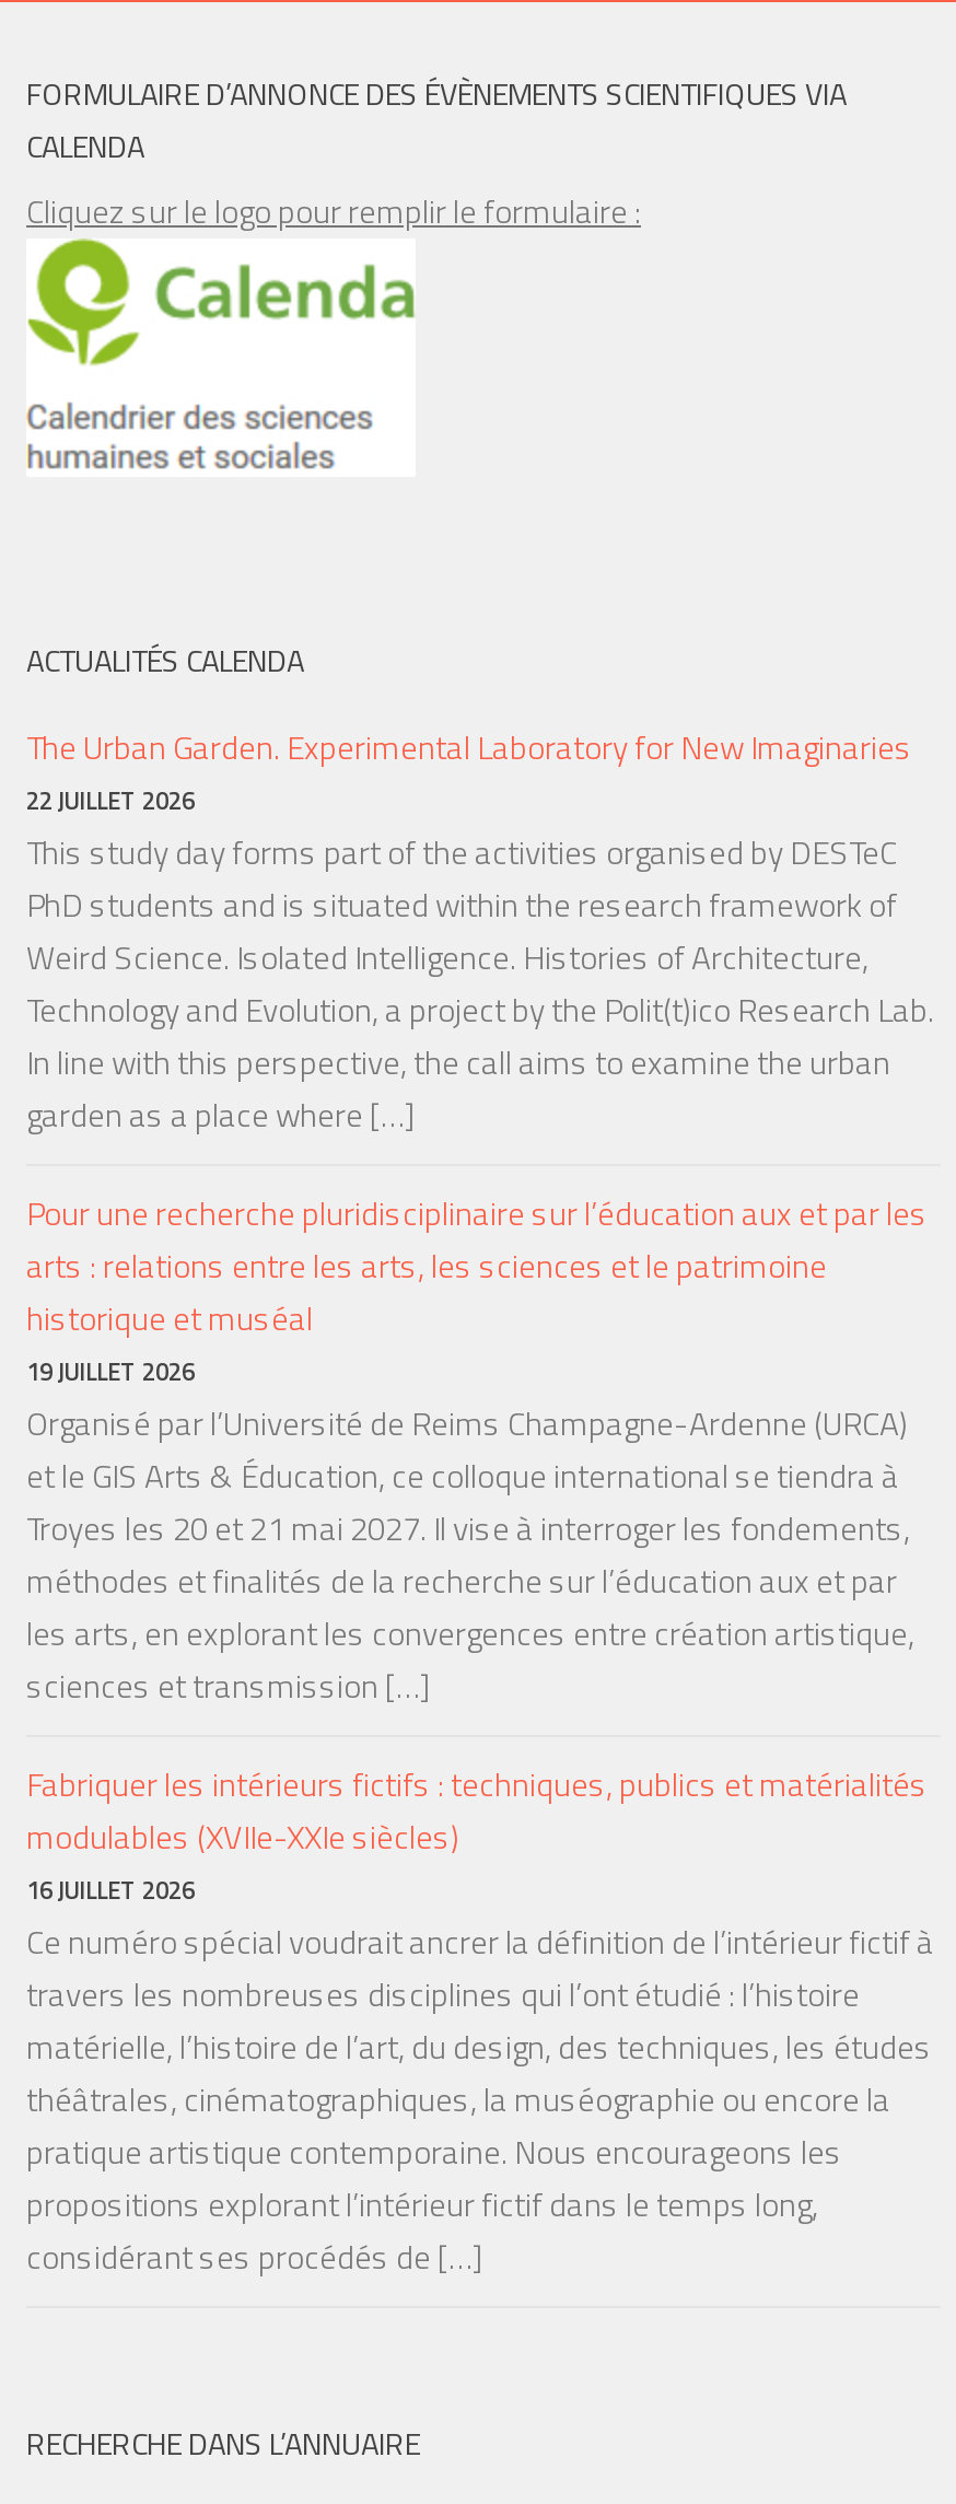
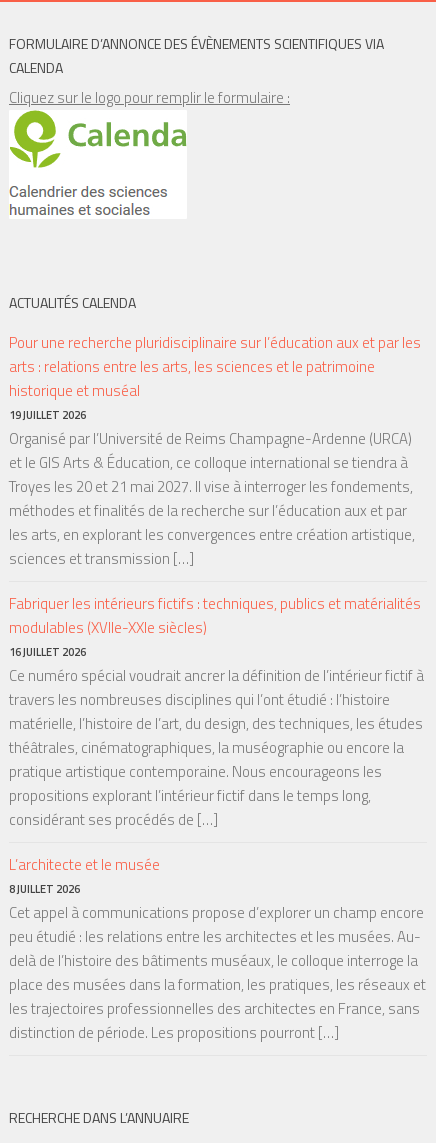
[26,722,934,1140] The Urban Garden. Experimental Laboratory for New Imaginaries | 22 JUILLET 2026 | This study day forms part of the activities organised by DESTeC | PhD students and is situated within the research framework of | Weird Science. Isolated Intelligence. Histories of Architecture, | Technology and Evolution, a project by the Polit(t)ico Research Lab. | In line with this perspective, the call aims to examine the urban | garden as a place where […] -> none
moved [26,1188,934,2282] -> [9,331,424,831]: Pour une recherche pluridisciplinaire sur l’éducation aux et par les | arts : relations entre les arts, les sciences et le patrimoine | historique et muséal | ... | propositions explorant l’intérieur fictif dans le temps long, | considérant ses procédés de […]
none -> [9,853,426,1044] L’architecte et le musée | 8 JUILLET 2026 | Cet appel à communications propose d’explorer un champ encore | peu étudié : les relations entre les architectes et les musées. Au- | delà de l’histoire des bâtiments muséaux, le colloque interroge la | place des musées dans la formation, les pratiques, les réseaux et | les trajectoires professionnelles des architectes en France, sans | distinction de période. Les propositions pourront […]

